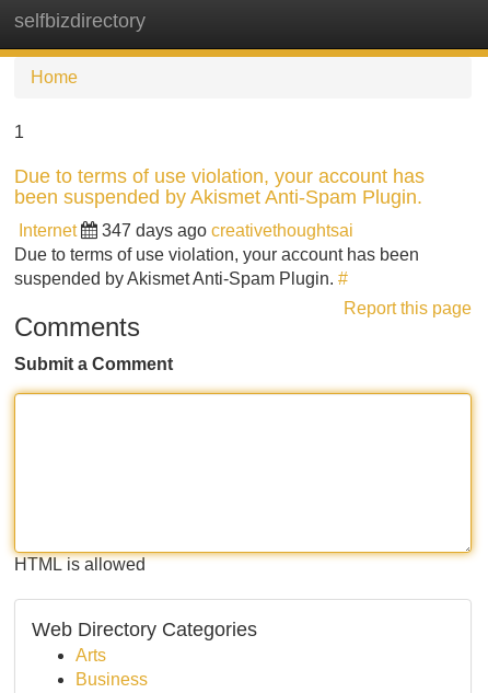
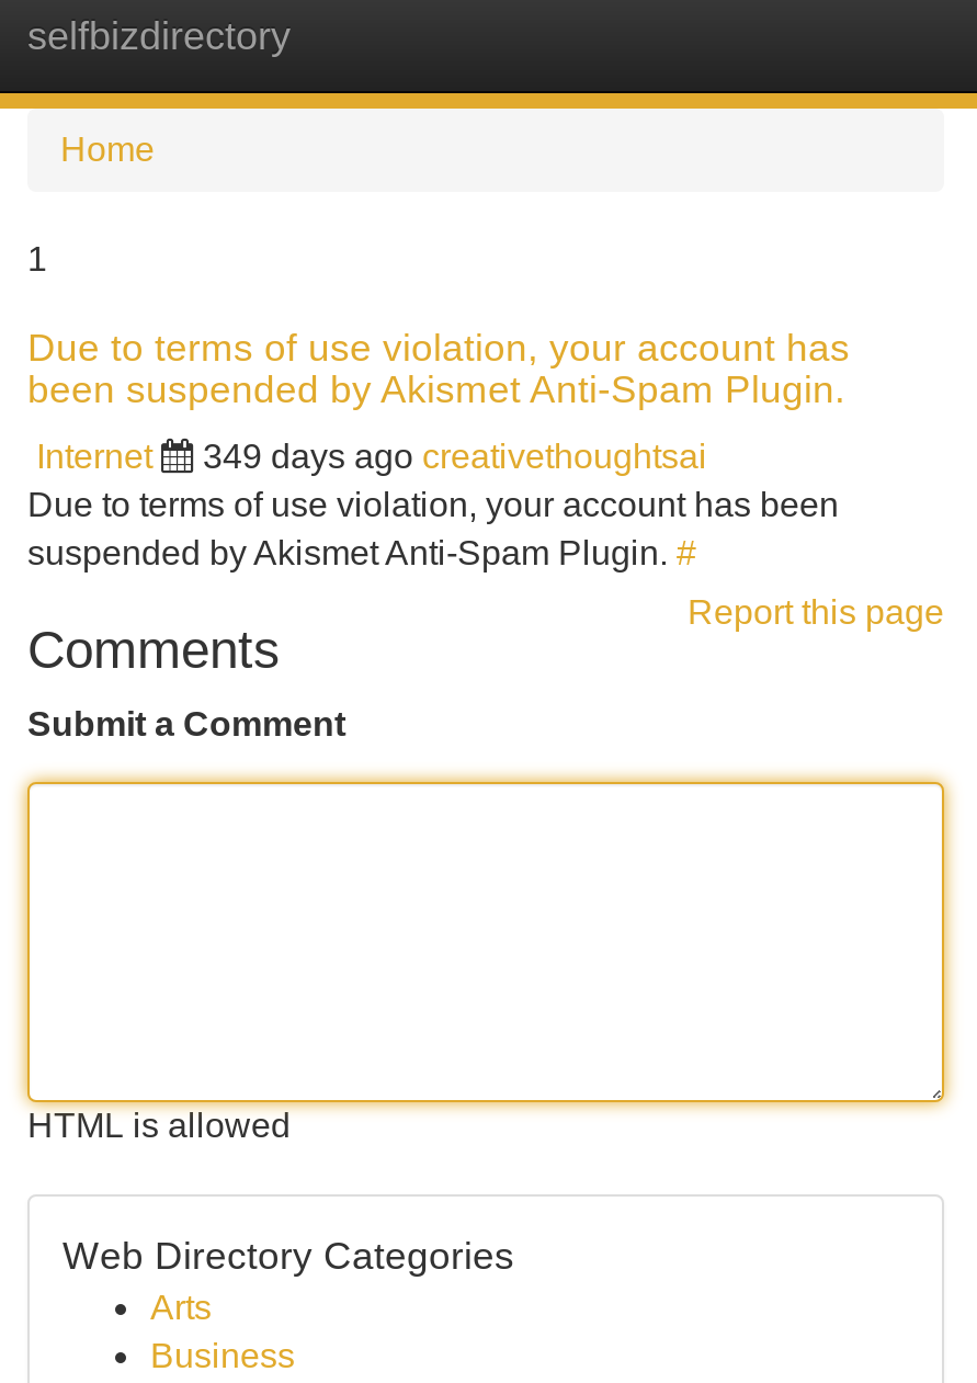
[102,221,353,240] 347 days ago creativethoughtsai -> [203,438,707,475] 349 days ago creativethoughtsai

